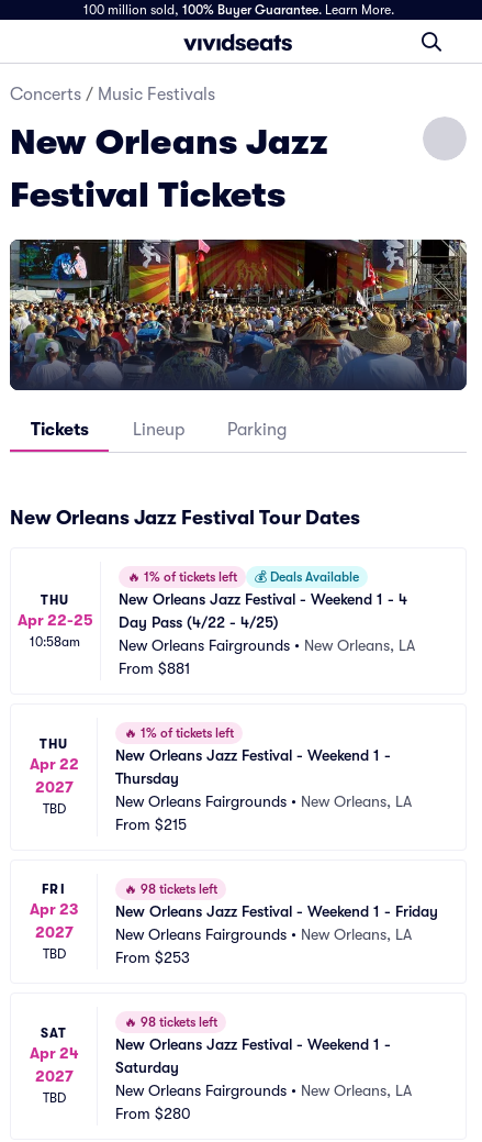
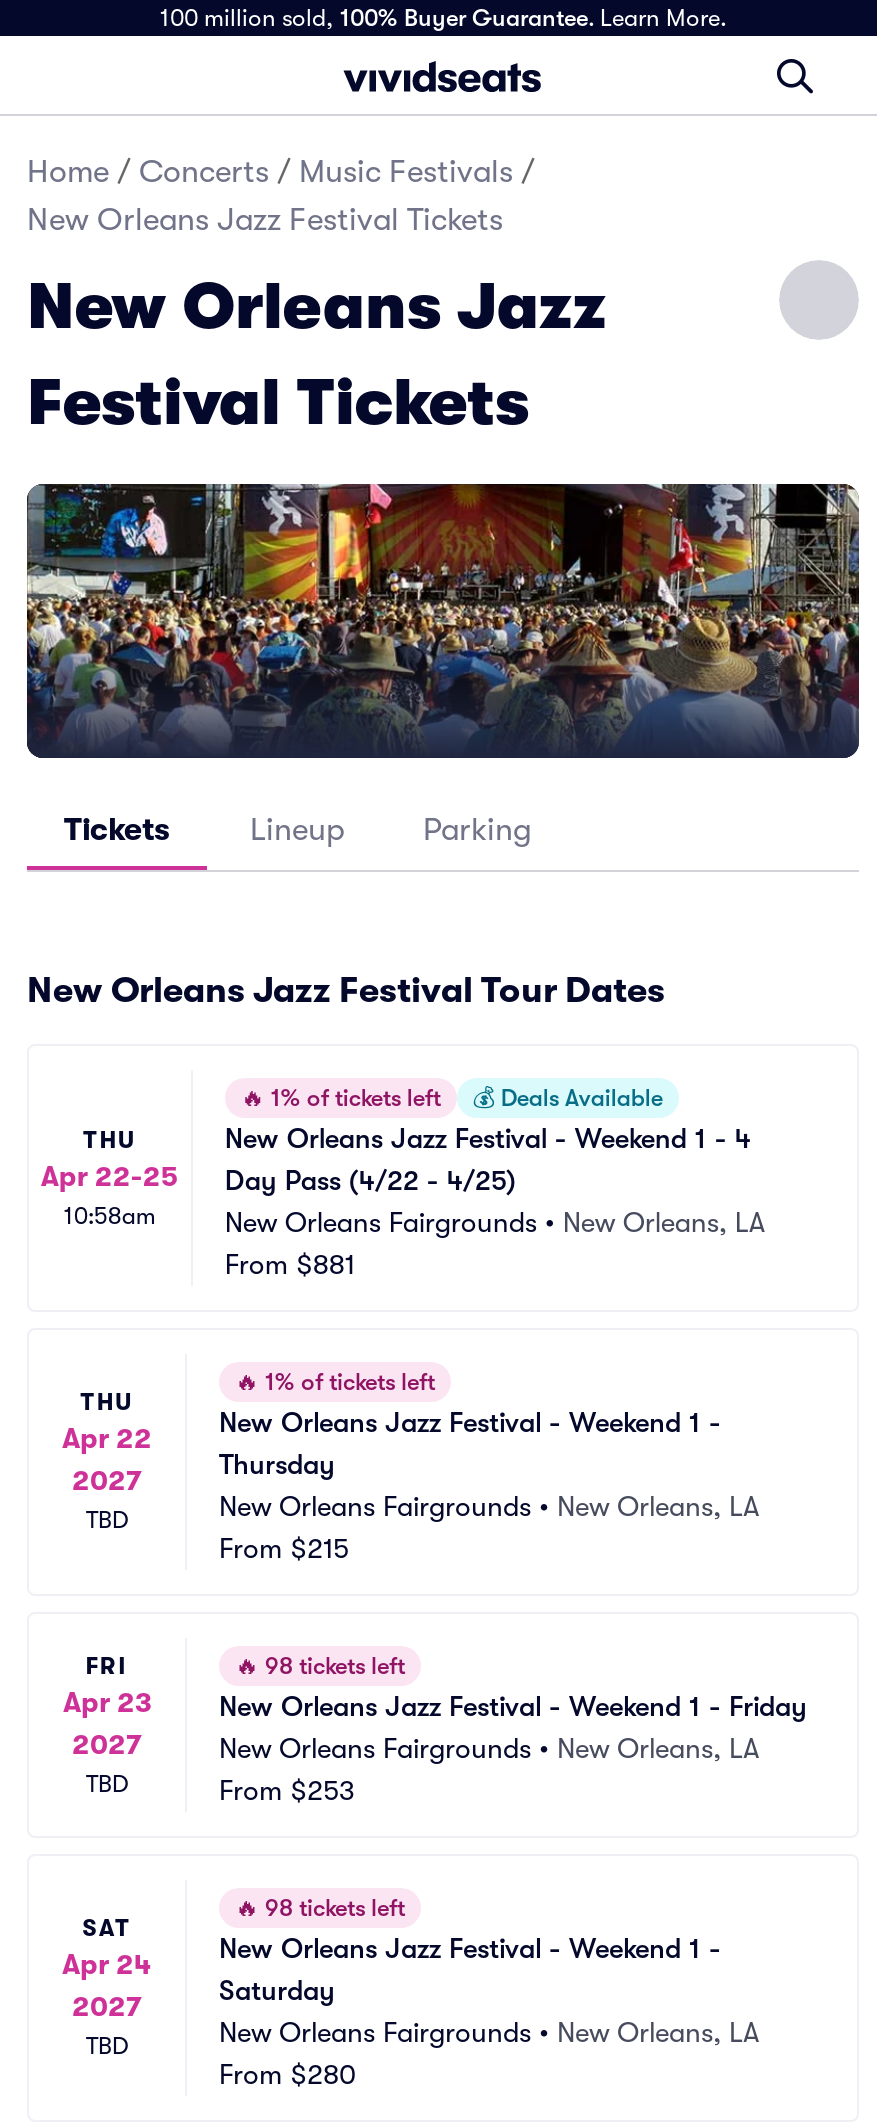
[10,85,215,104] Concerts / Music Festivals -> [27,154,535,238] Home / Concerts / Music Festivals / | New Orleans Jazz Festival Tickets

